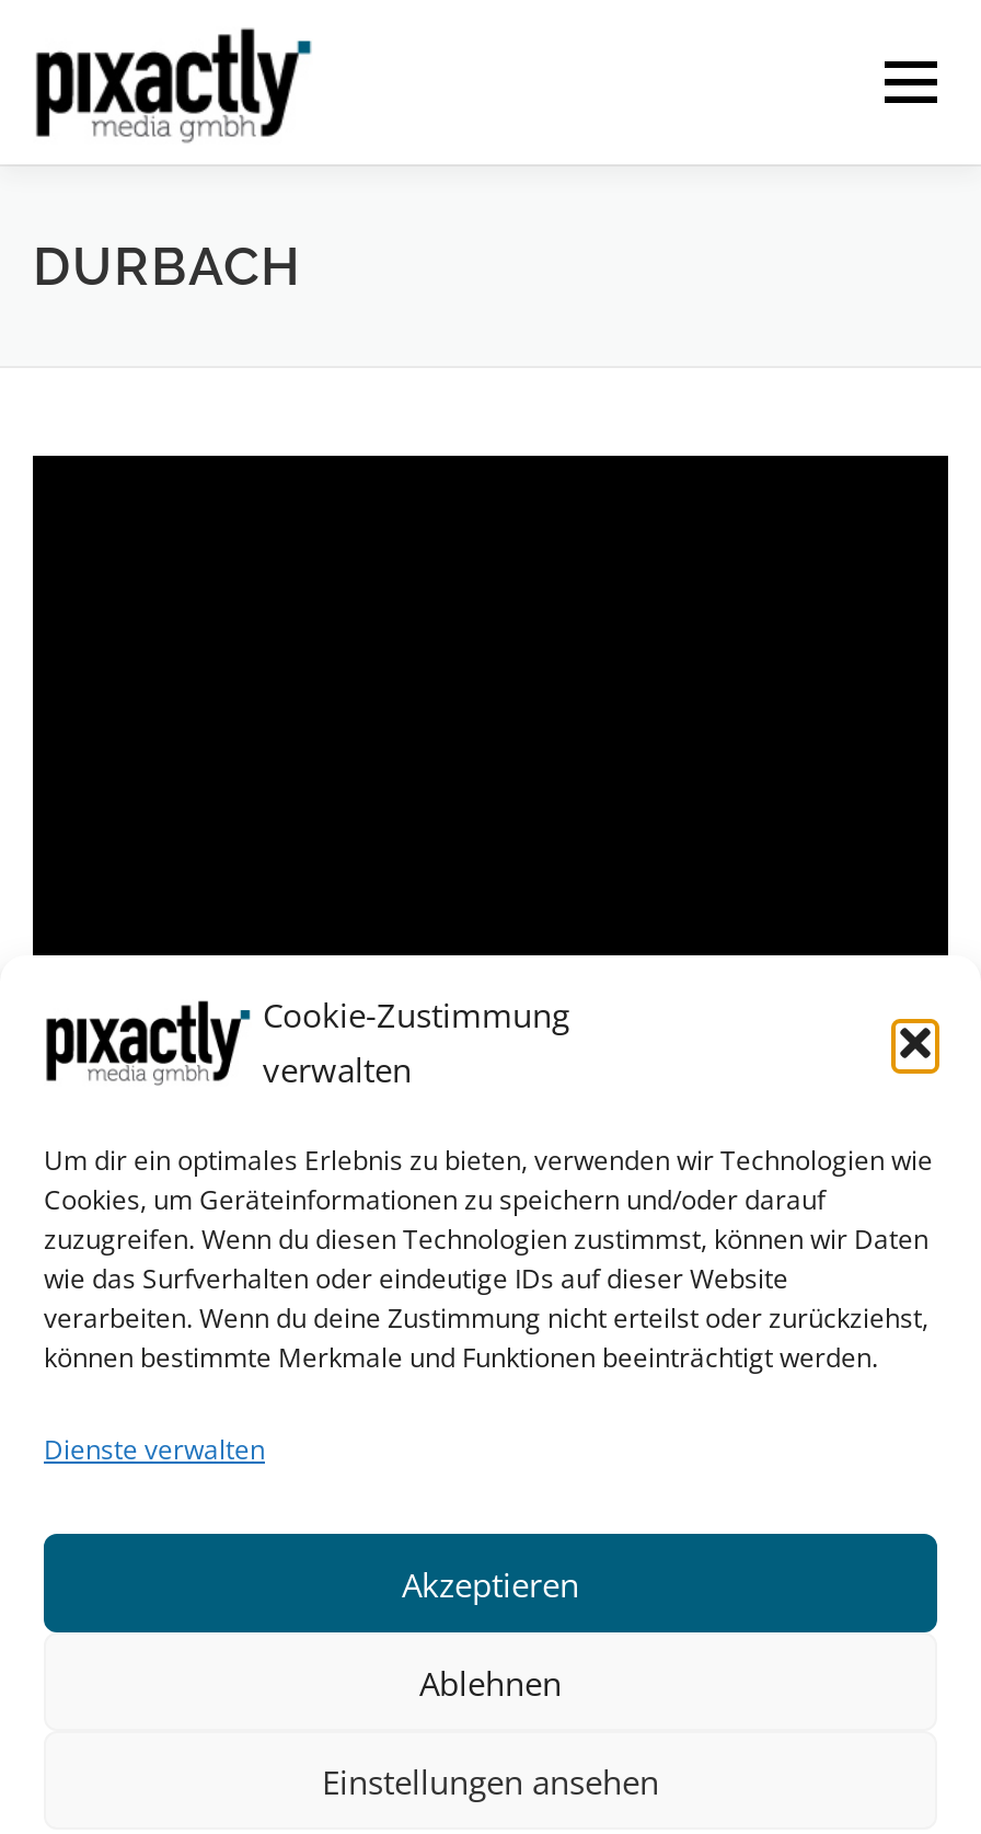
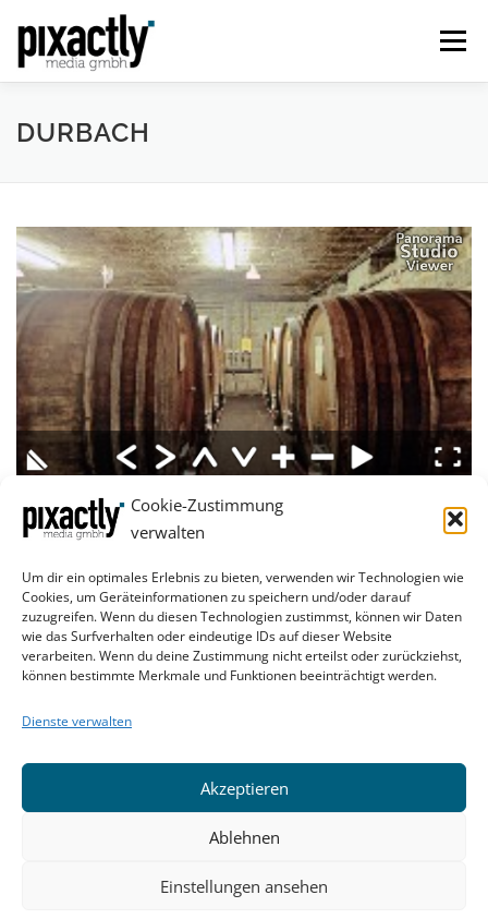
none -> [15,226,473,476] [image]

